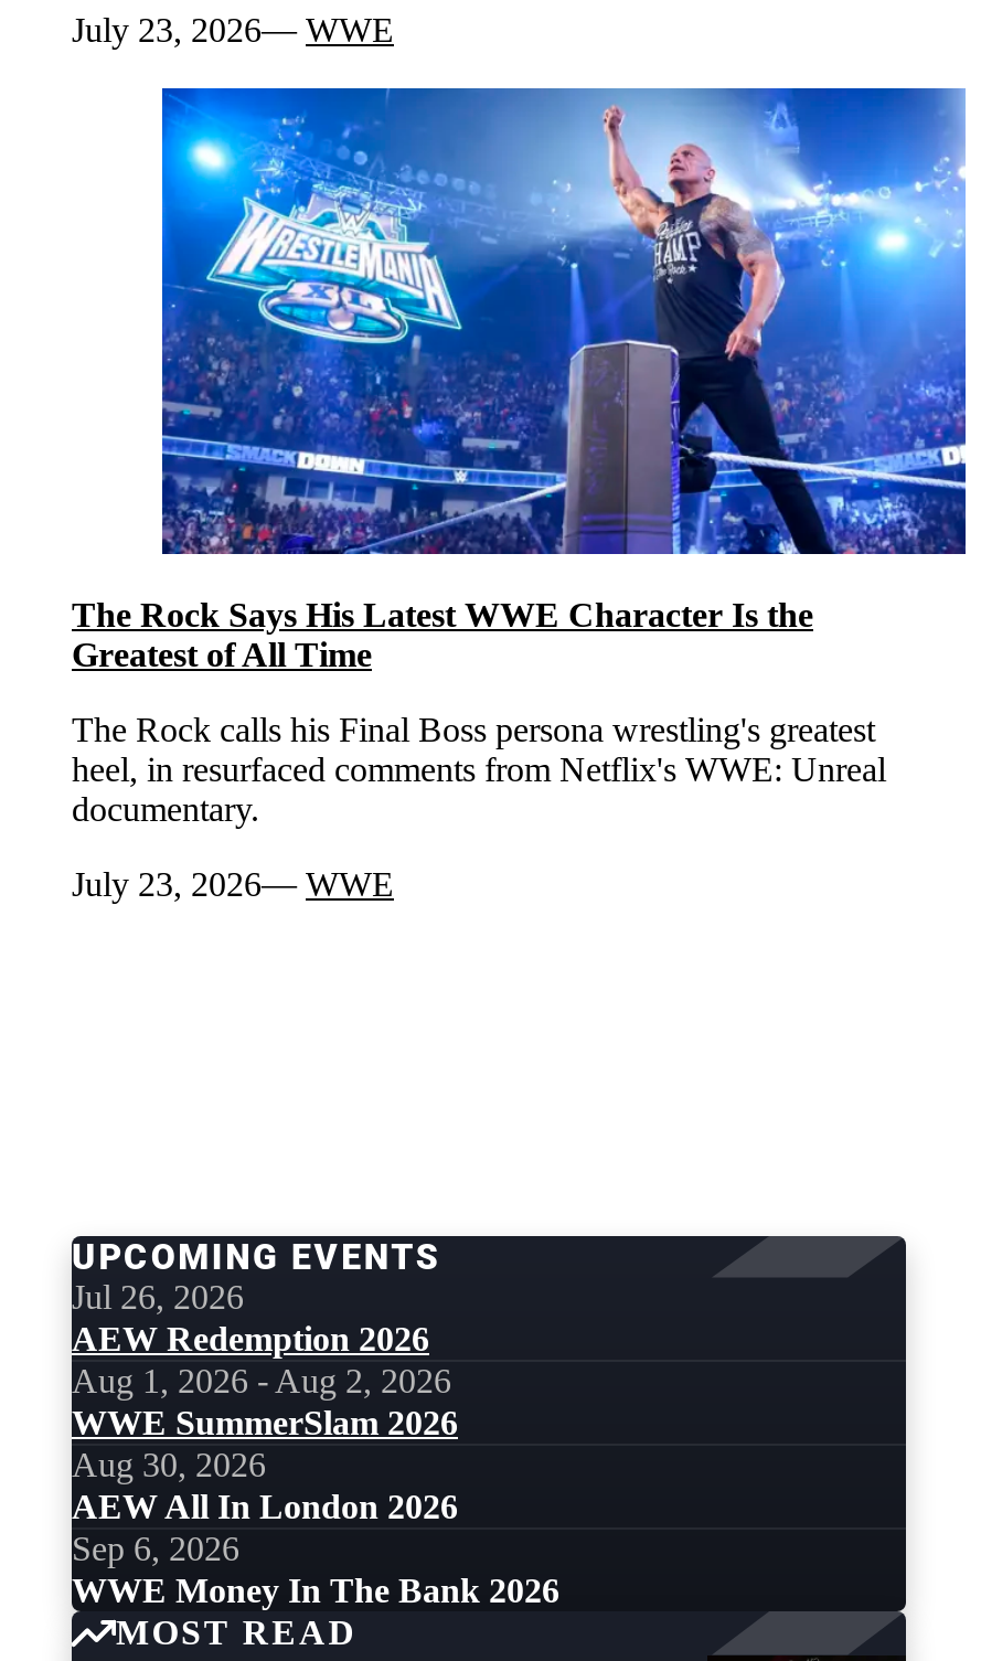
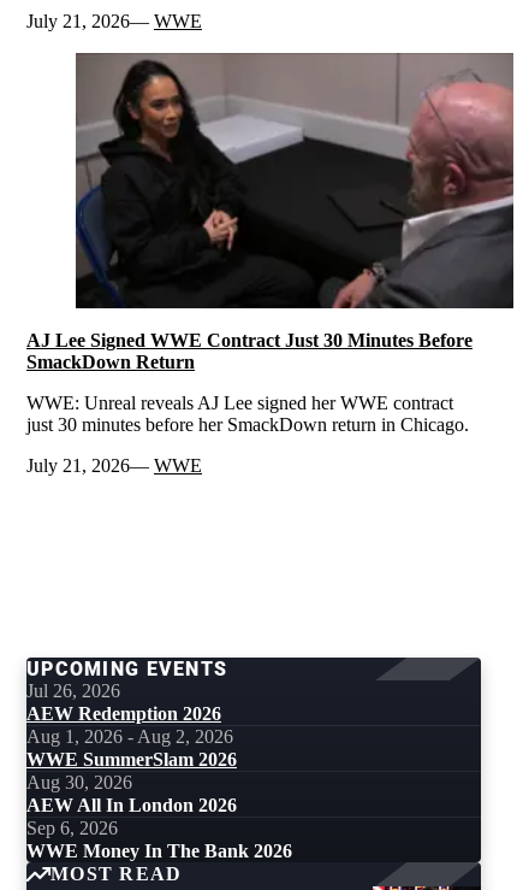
[72,11,394,48] July 23, 2026 WWE -> [26,11,202,31] July 21, 2026 WWE
[72,86,968,673] [image] | The Rock Says His Latest WWE Character Is the | Greatest of All Time -> [26,52,515,372] [image] | AJ Lee Signed WWE Contract Just 30 Minutes Before | SmackDown Return
[72,710,886,827] The Rock calls his Final Boss persona wrestling's greatest | heel, in resurfaced comments from Netflix's WWE: Unreal | documentary. -> [26,393,469,435] WWE: Unreal reveals AJ Lee signed her WWE contract | just 30 minutes before her SmackDown return in Chicago.
[72,865,394,902] July 23, 2026 WWE -> [26,455,202,476] July 21, 2026 WWE

